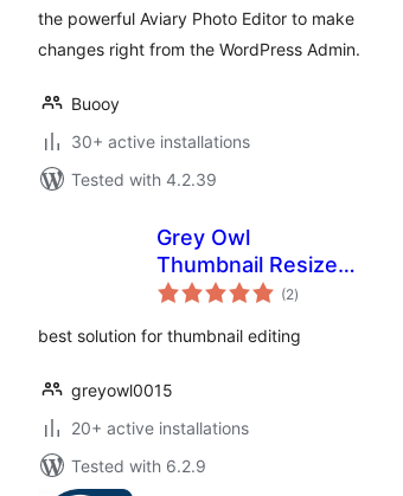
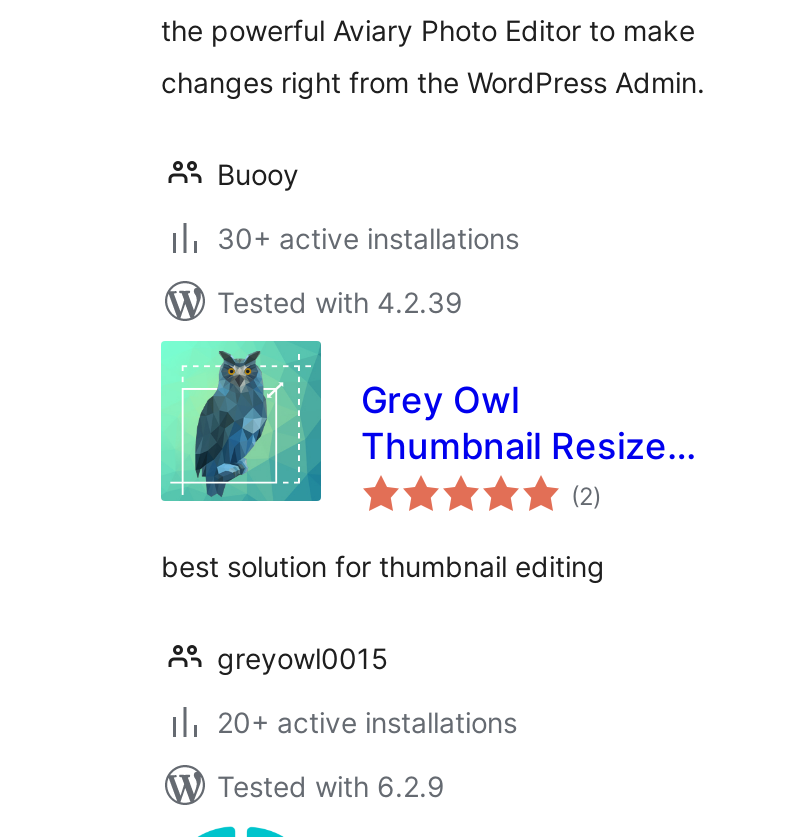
none -> [159,339,323,503] [image]

